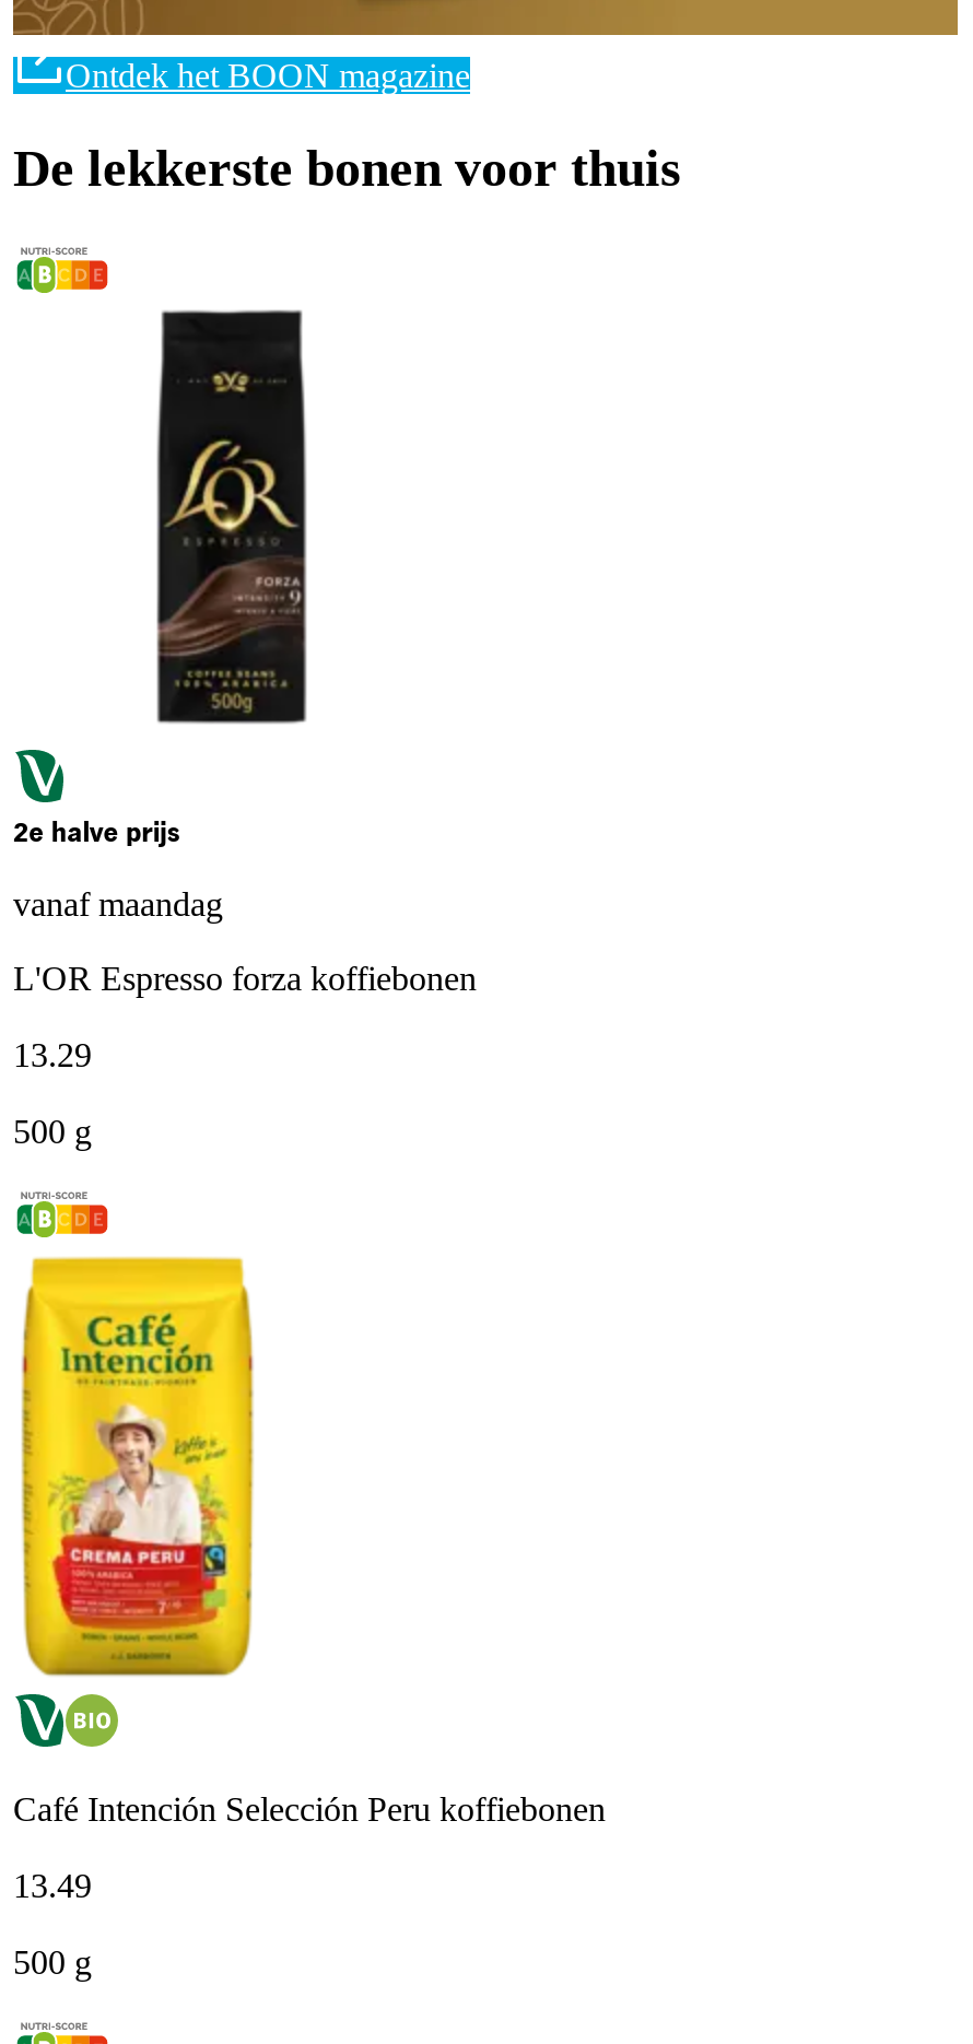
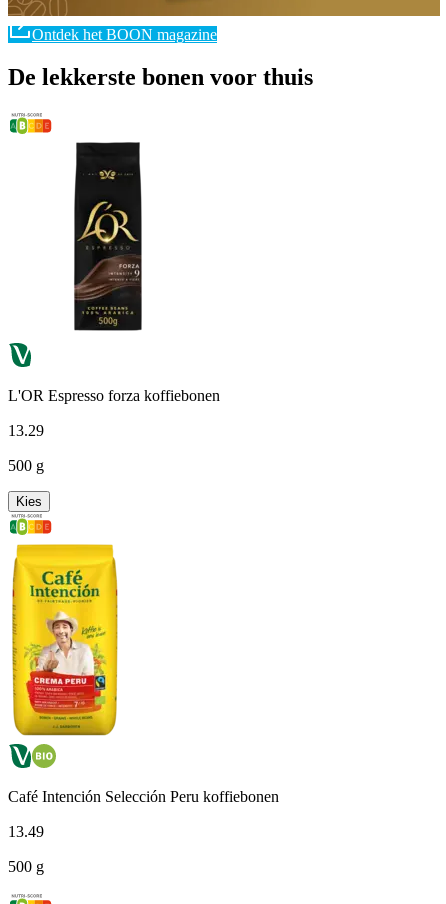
[13,823,223,923] 2e halve prijs | vanaf maandag -> none
moved [13,960,477,1151] -> [8,387,220,474]: L'OR Espresso forza koffiebonen | 13.29 | 500 g
none -> [16,494,42,509] Kies

